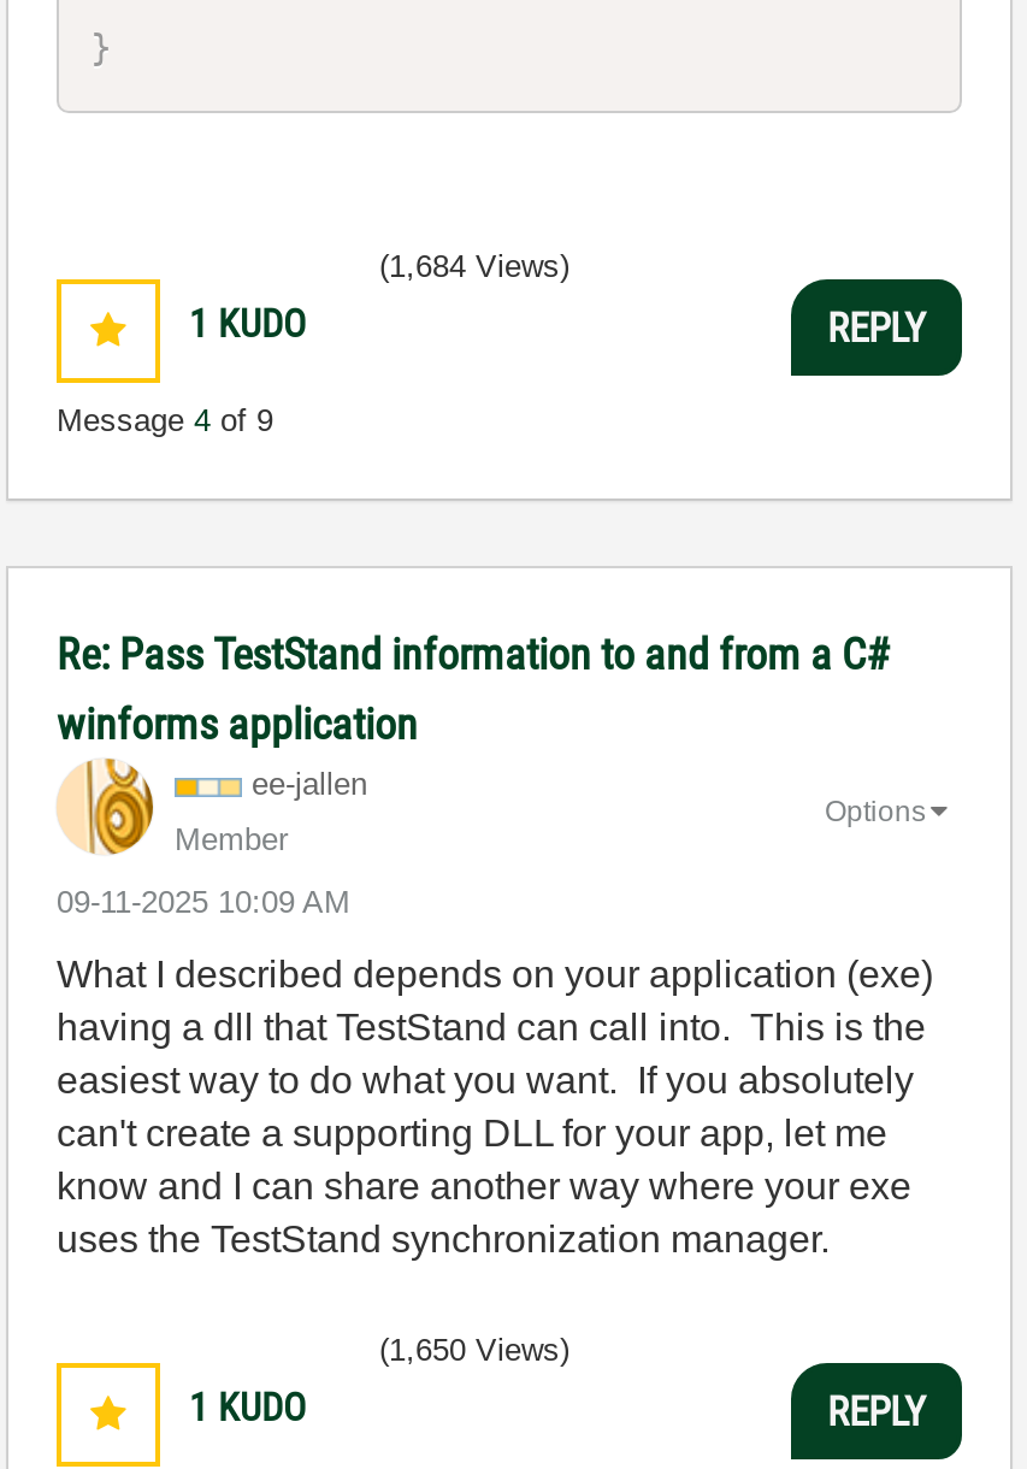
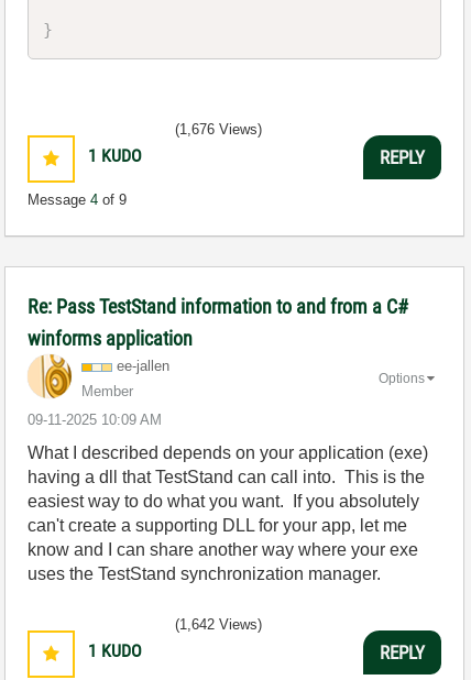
[379,248,569,284] (1,684 Views) -> [175,121,262,138] (1,676 Views)
[379,1332,569,1368] (1,650 Views) -> [175,616,262,633] (1,642 Views)

